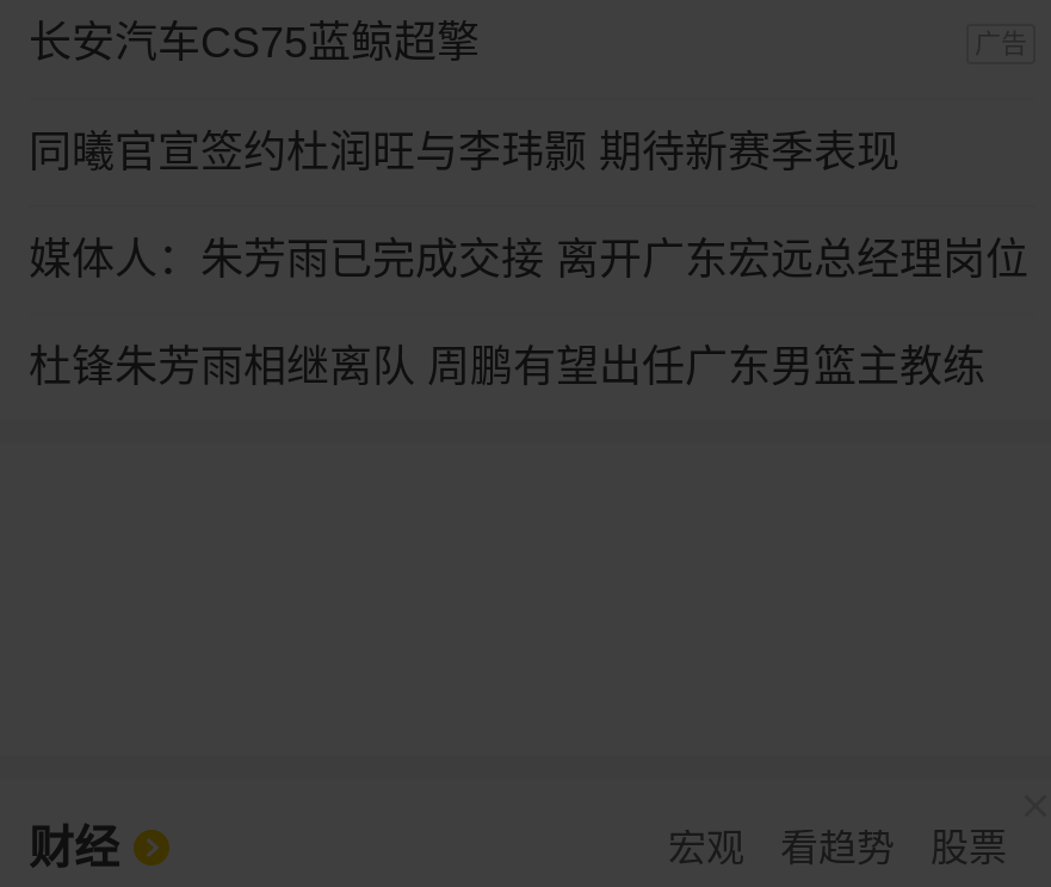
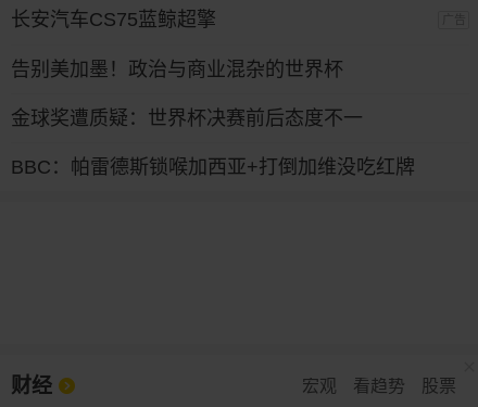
[29,128,899,176] 同曦官宣签约杜润旺与李玮颢 期待新赛季表现 -> [11,58,343,80] 告别美加墨！政治与商业混杂的世界杯
[29,236,1028,283] 媒体人：朱芳雨已完成交接 离开广东宏远总经理岗位 -> [11,107,363,129] 金球奖遭质疑：世界杯决赛前后态度不一
[29,343,985,391] 杜锋朱芳雨相继离队 周鹏有望出任广东男篮主教练 -> [11,156,415,178] BBC：帕雷德斯锁喉加西亚+打倒加维没吃红牌

